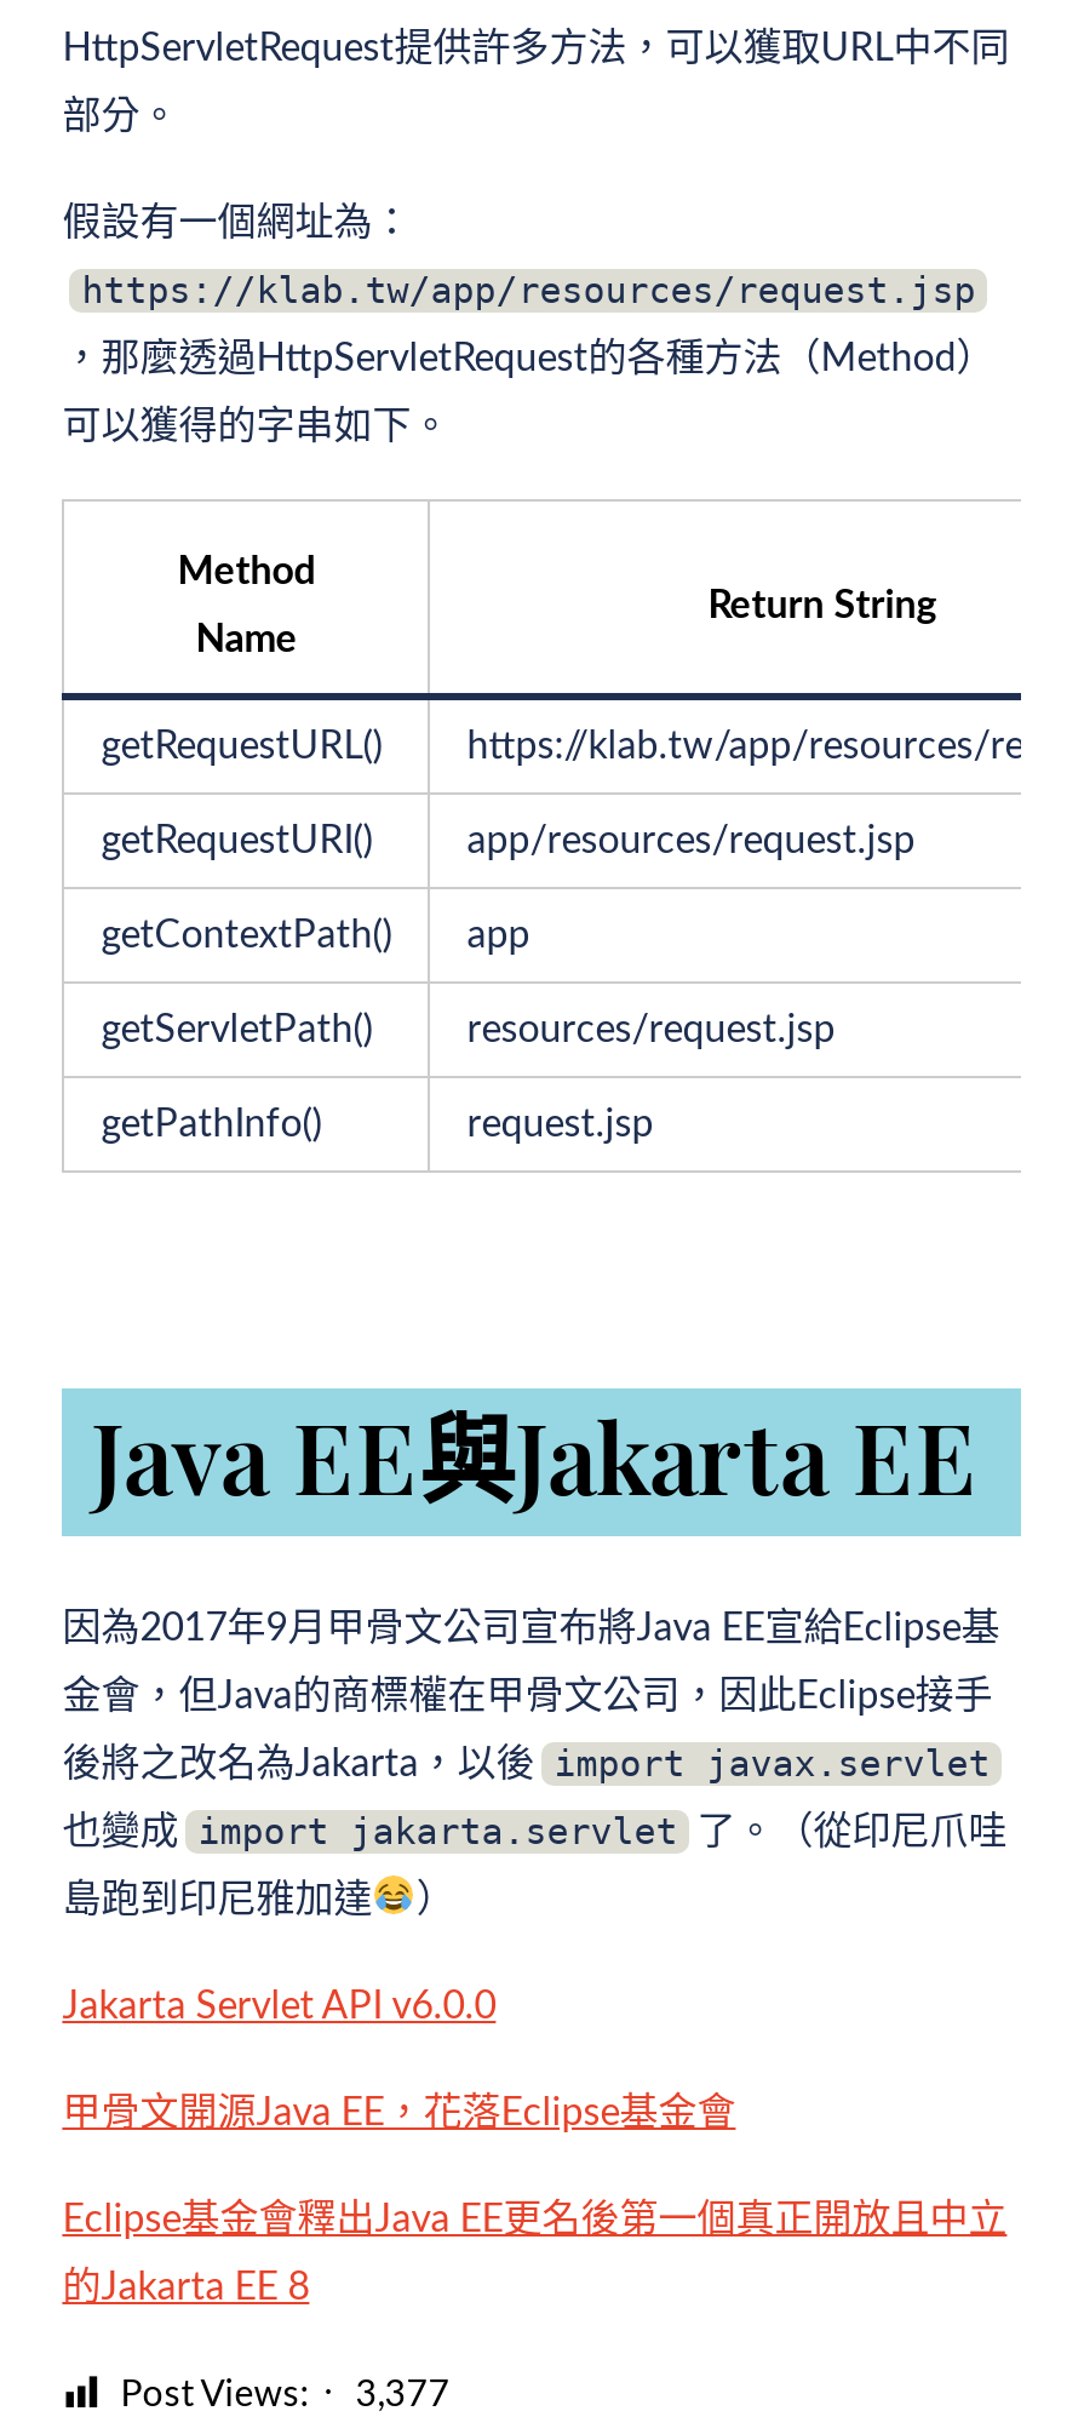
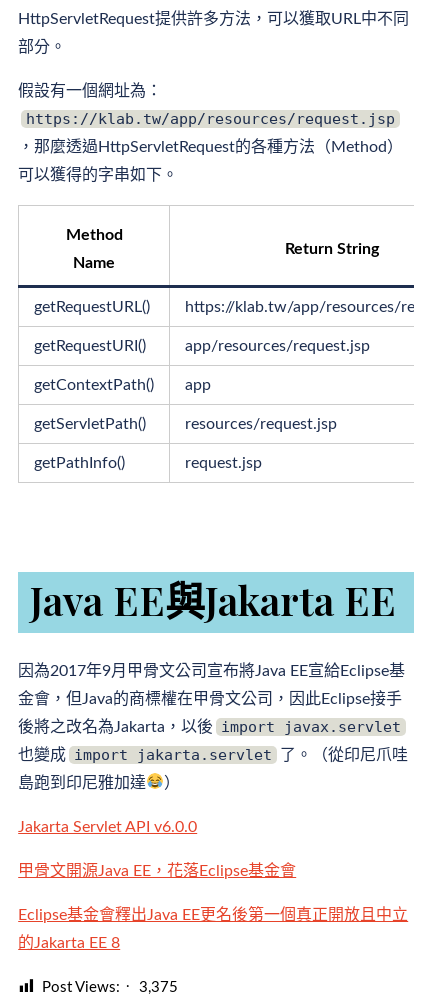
[120,2376,450,2412] Post Views: 3,377 -> [42,980,178,995] Post Views: 3,375

